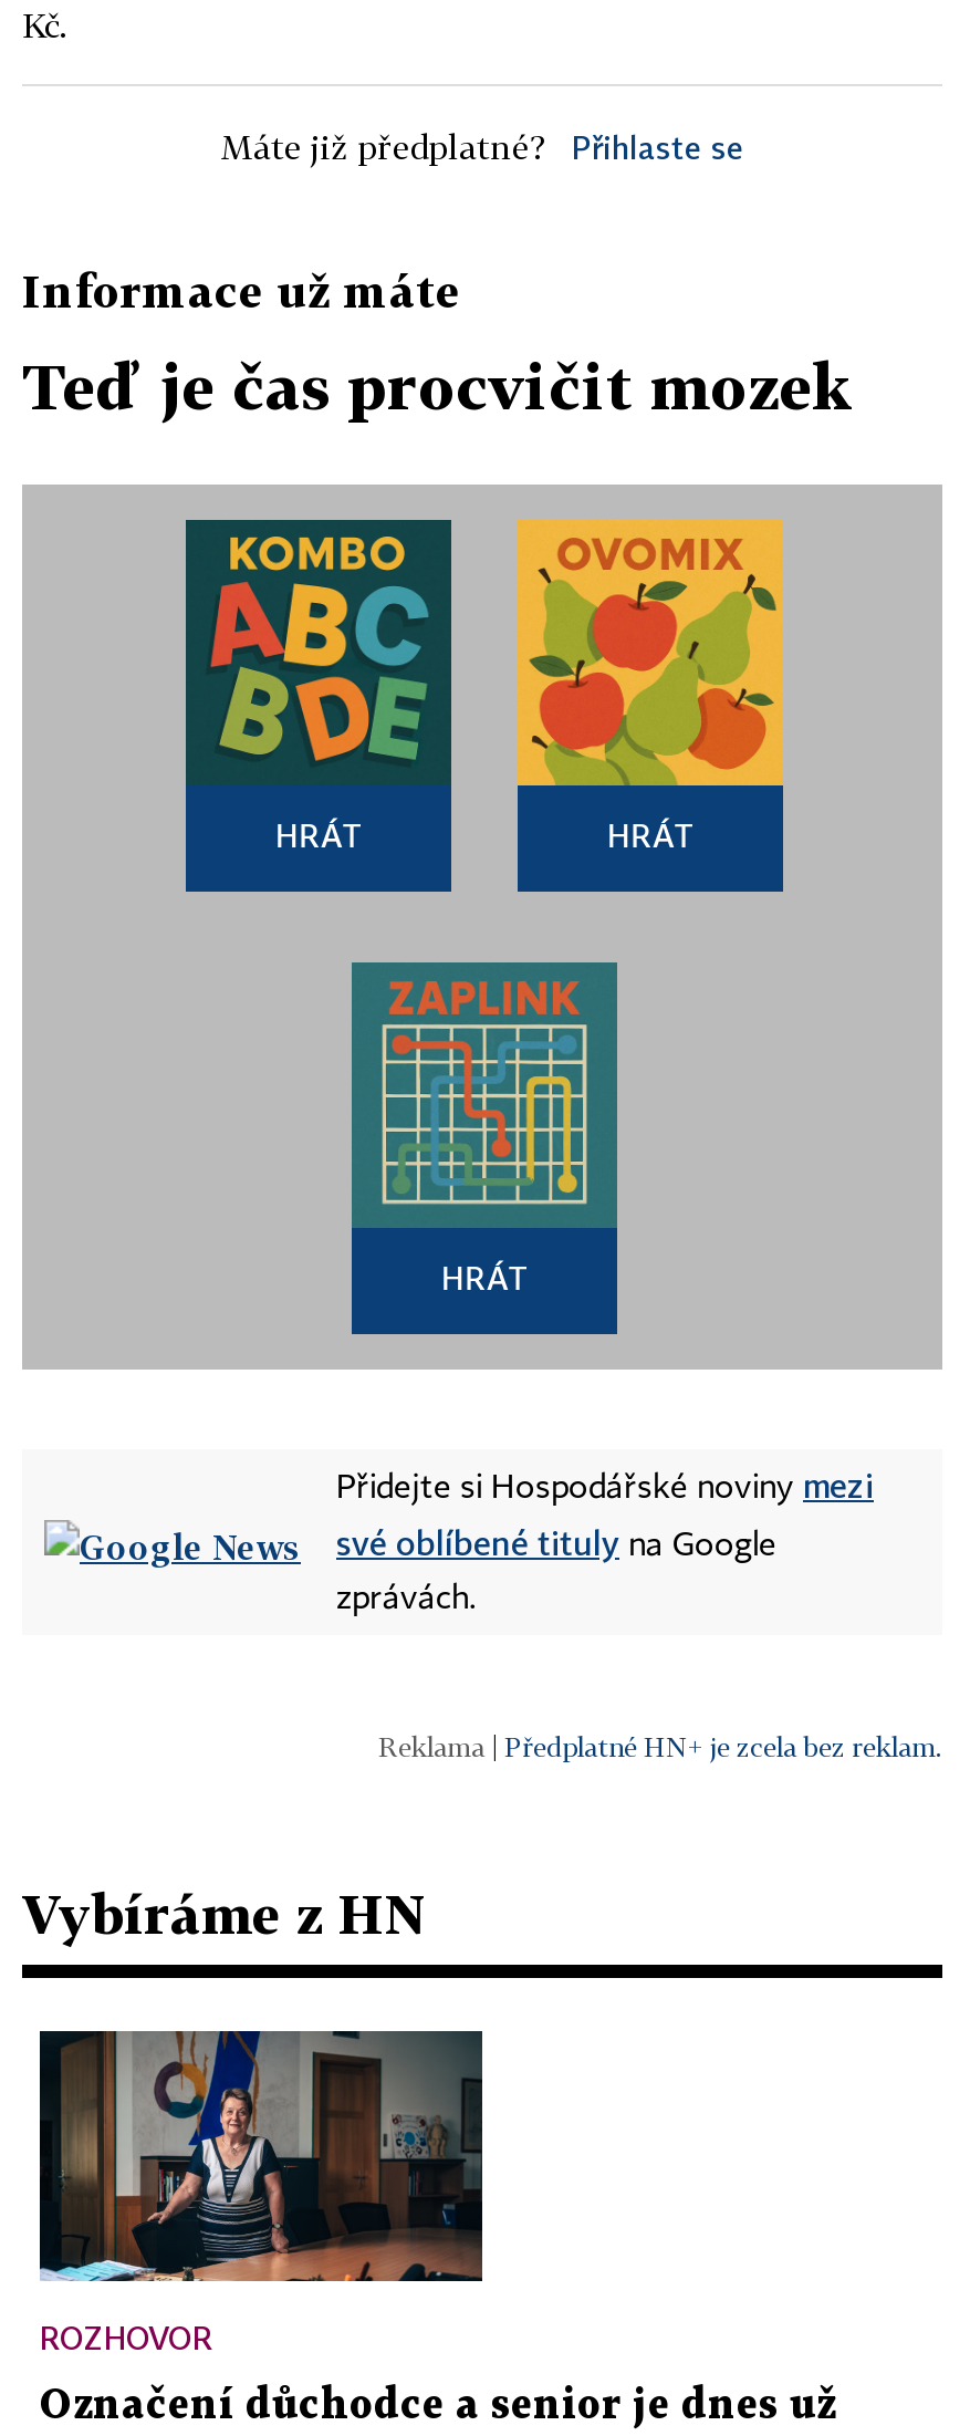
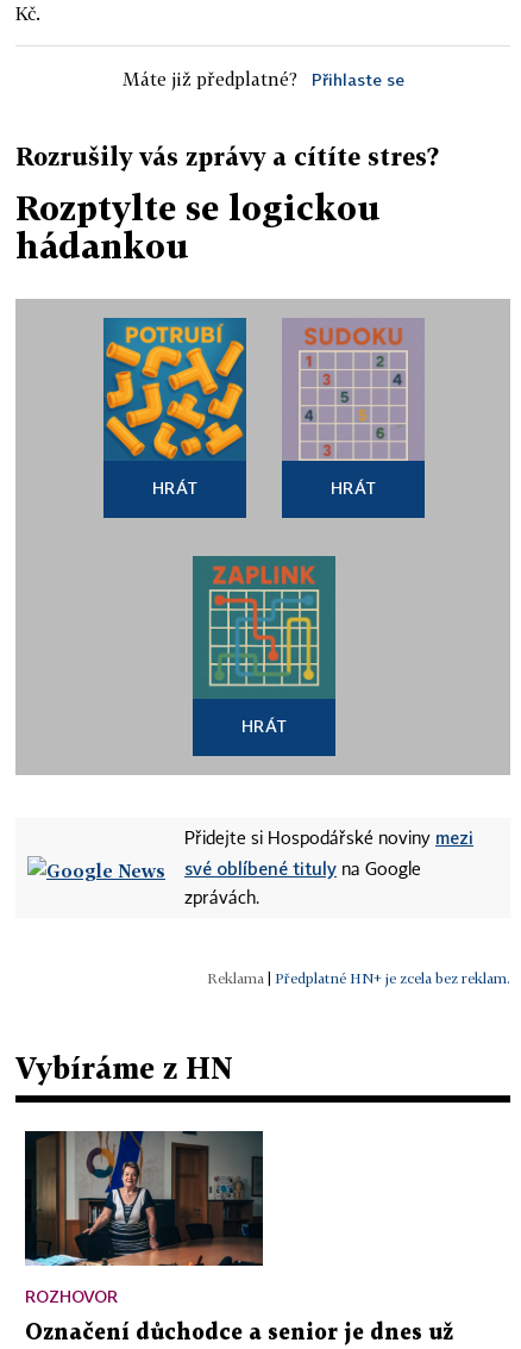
[22,263,460,316] Informace už máte -> [15,142,439,170] Rozrušily vás zprávy a cítíte stres?
[22,350,854,423] Teď je čas procvičit mozek -> [15,188,381,266] Rozptylte se logickou | hádankou
[186,520,451,785] [image] -> [103,318,246,460] [image]
[515,518,785,788] [image] -> [282,318,425,462] [image]

